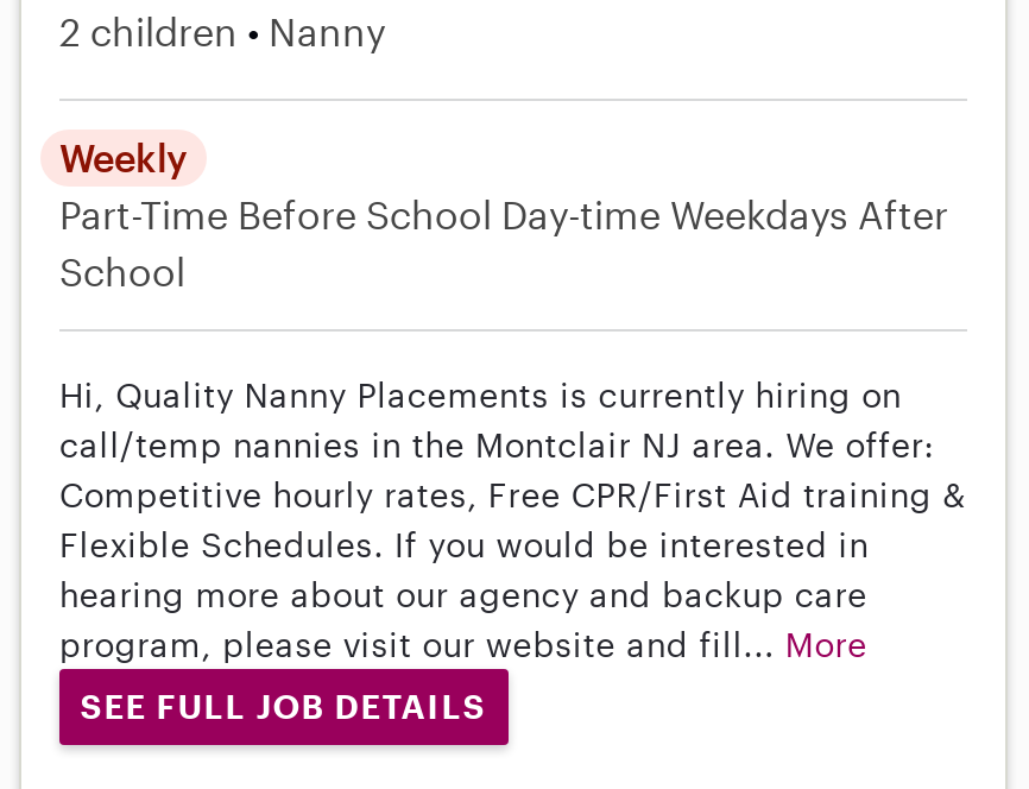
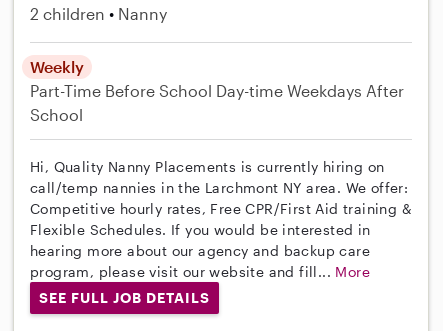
[59,426,934,466] call/temp nannies in the Montclair NJ area. We offer: -> [30,179,408,196] call/temp nannies in the Larchmont NY area. We offer:

